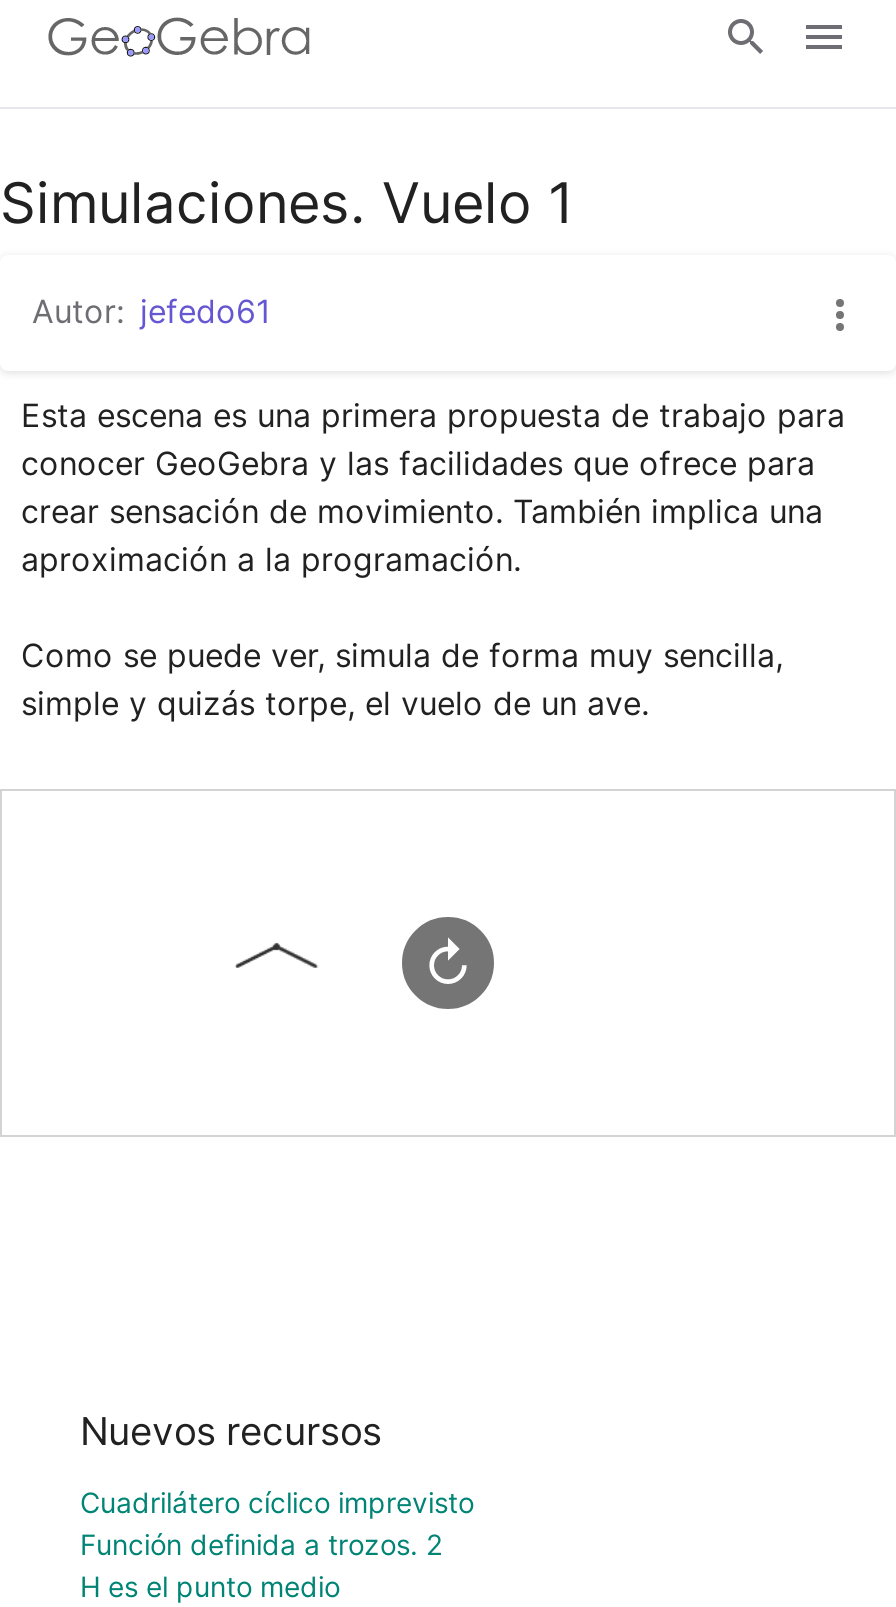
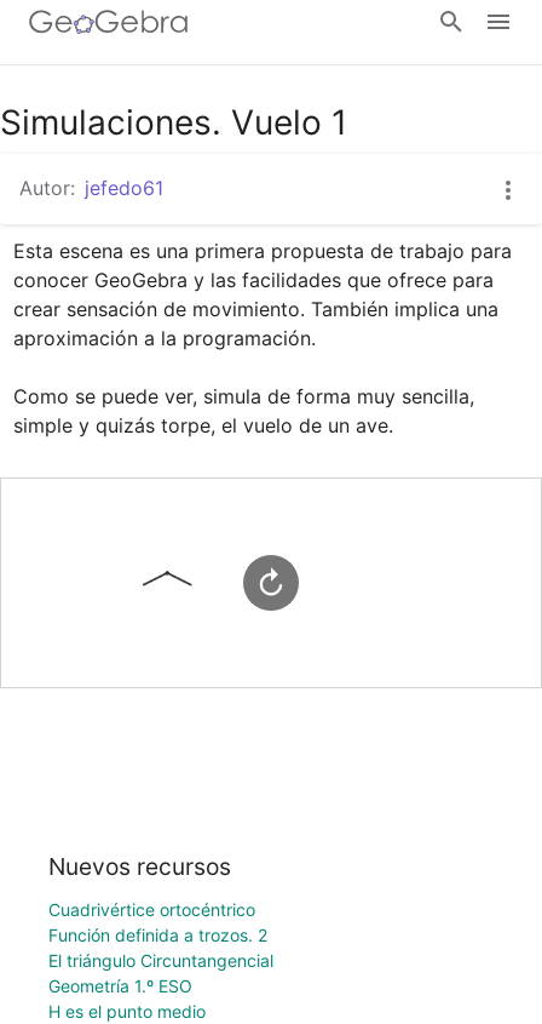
[80,1485,474,1519] Cuadrilátero cíclico imprevisto -> [48,899,255,920] Cuadrivértice ortocéntrico
none -> [48,950,273,996] El triángulo Circuntangencial | Geometría 1.º ESO

